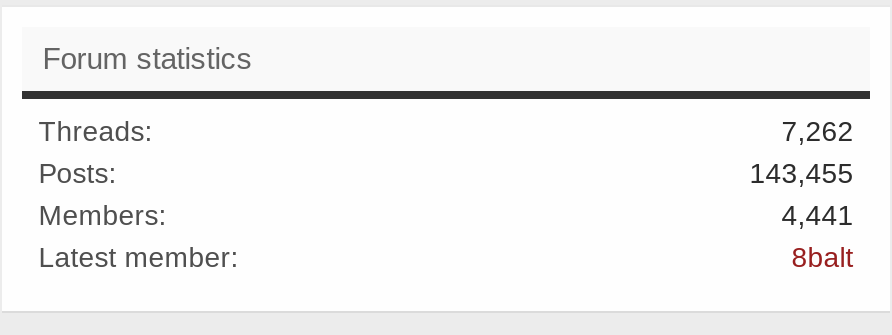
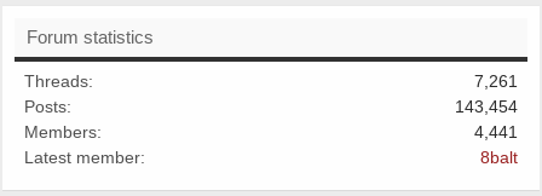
[782,115,854,147] 7,262 -> [474,72,518,91] 7,261
[750,157,854,189] 143,455 -> [455,97,518,116] 143,454

